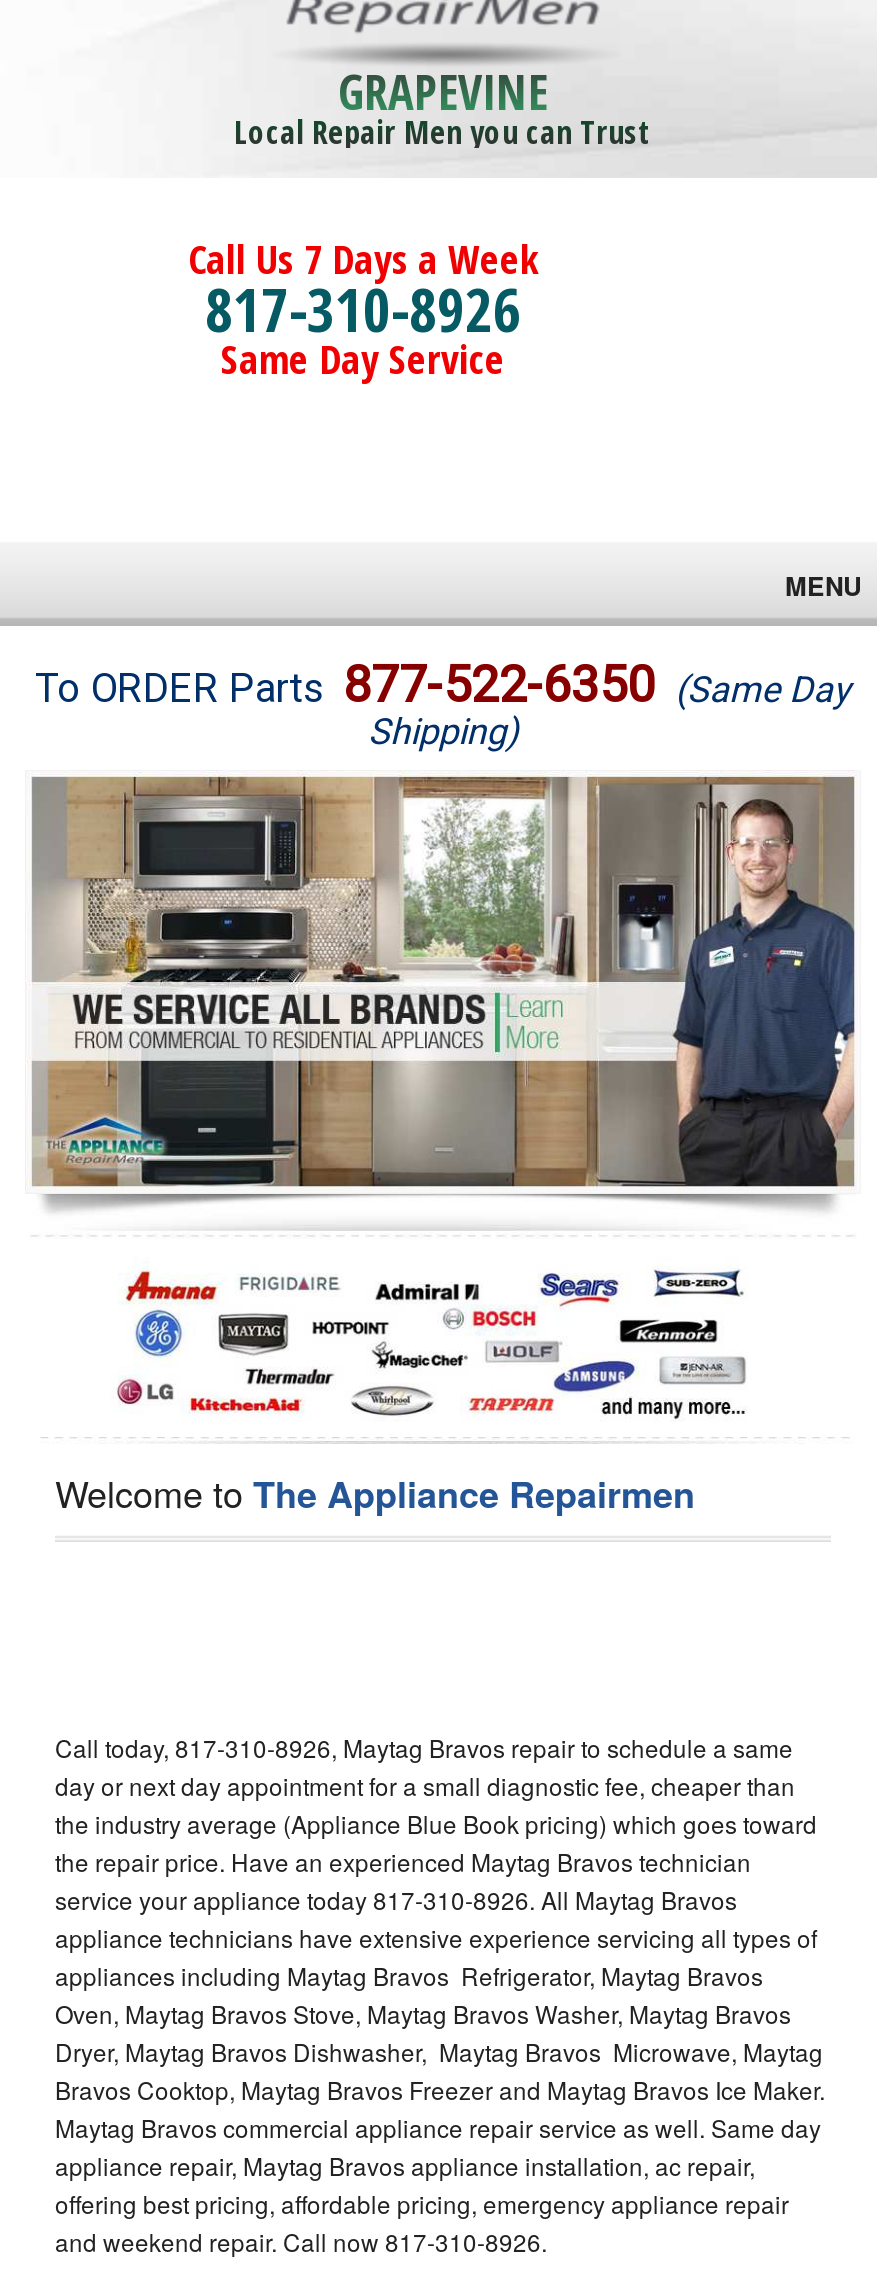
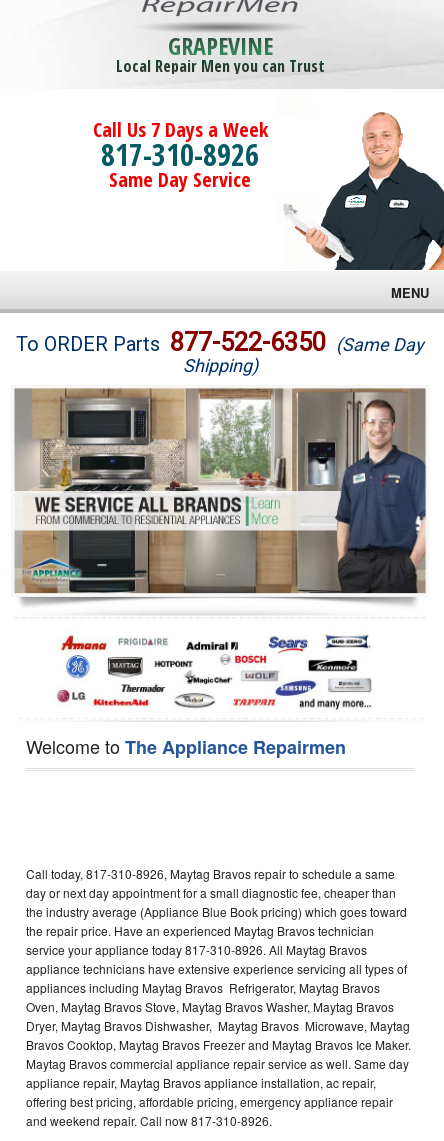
none -> [284,111,441,271] [image]

